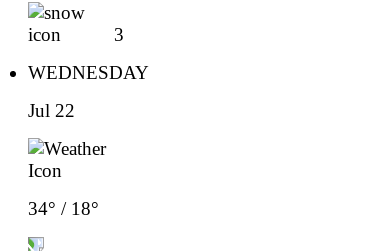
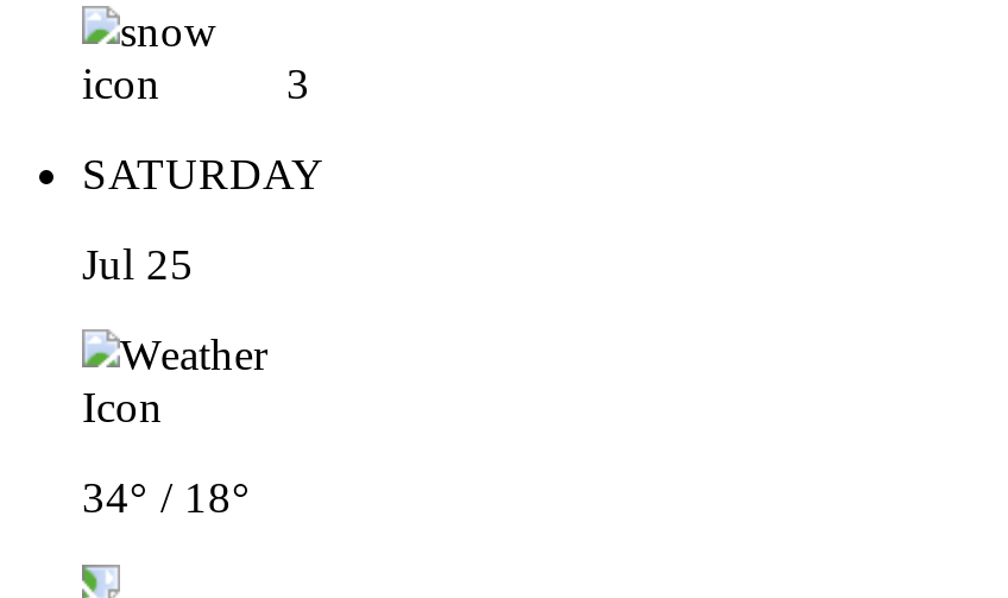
[28,62,149,83] WEDNESDAY -> [82,149,325,199] SATURDAY
[28,100,75,121] Jul 22 -> [82,239,194,289] Jul 25

